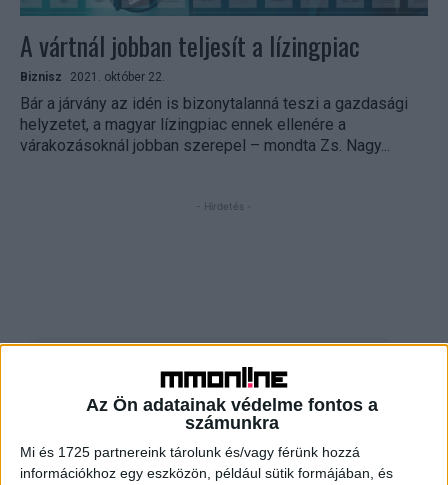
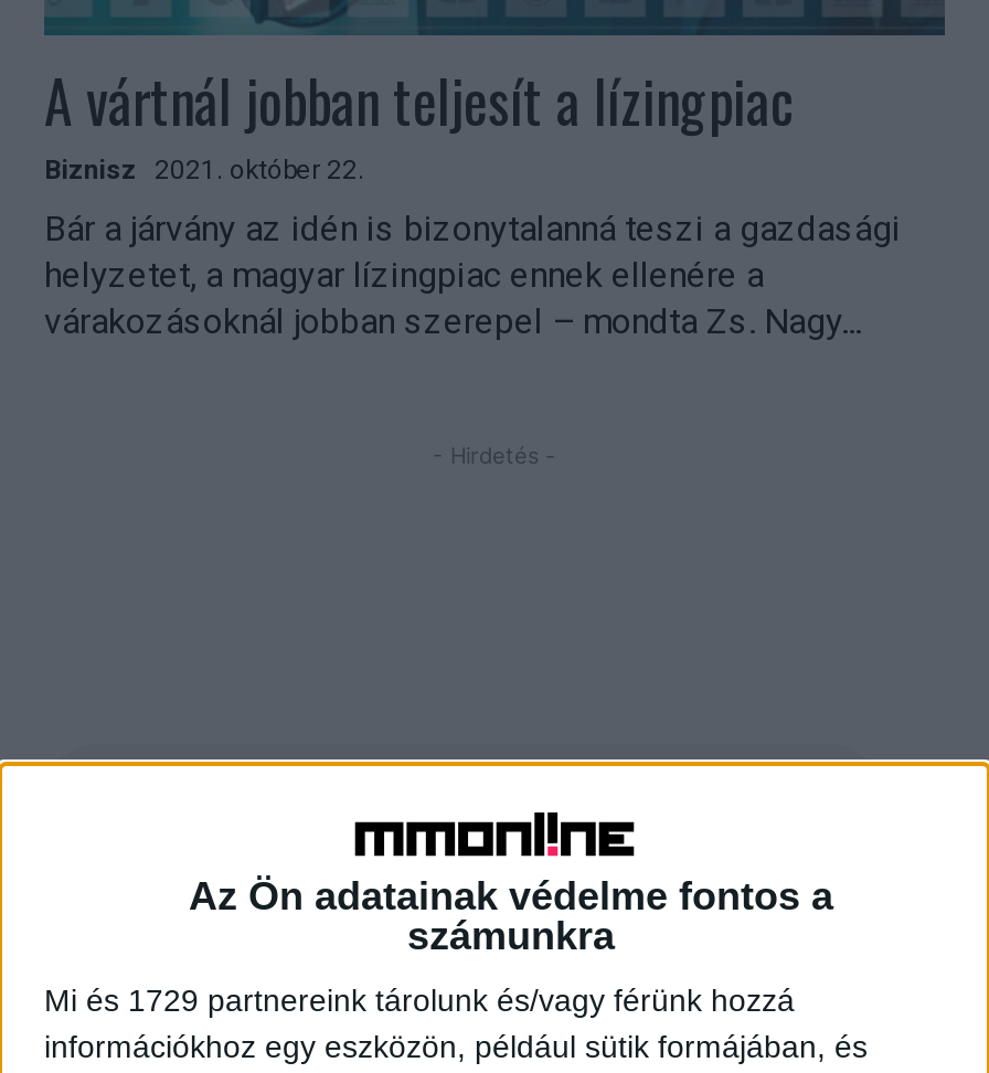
[20,444,360,460] Mi és 1725 partnereink tárolunk és/vagy férünk hozzá -> [44,982,795,1017] Mi és 1729 partnereink tárolunk és/vagy férünk hozzá

